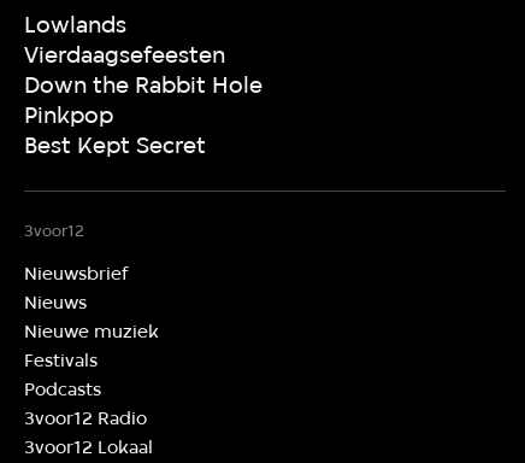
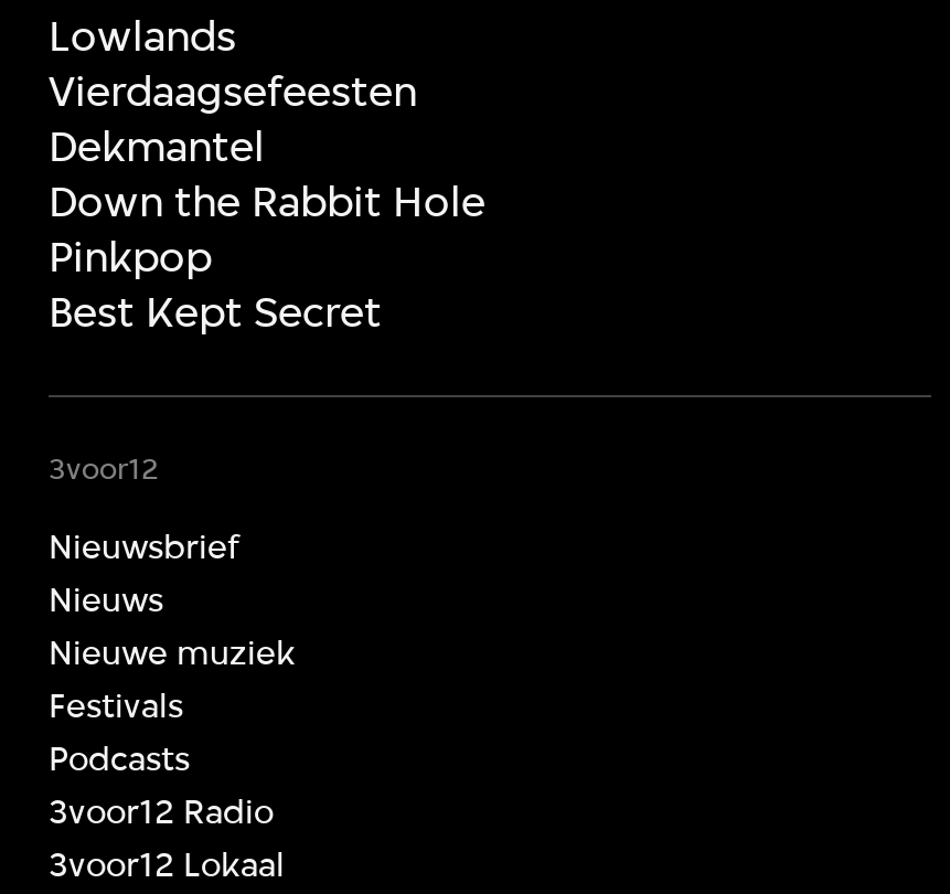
none -> [49,121,265,172] Dekmantel

